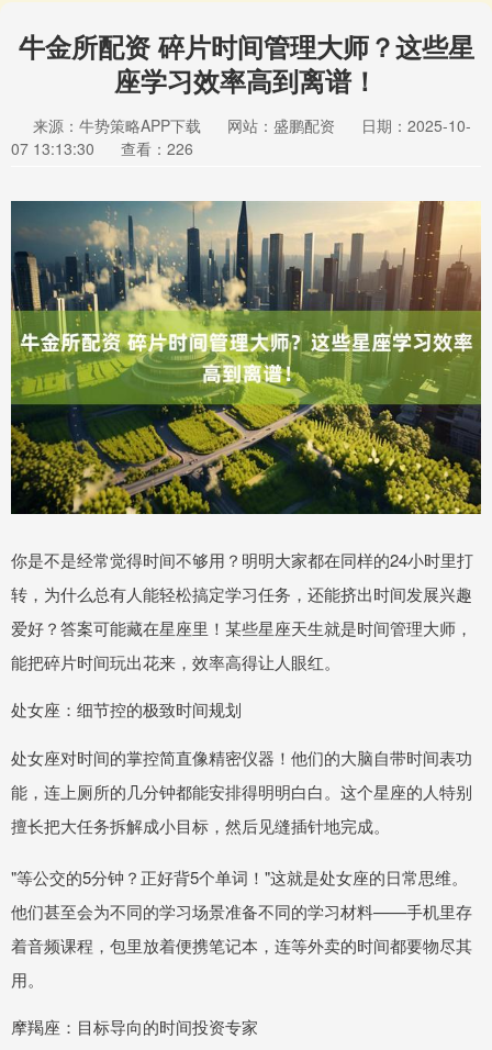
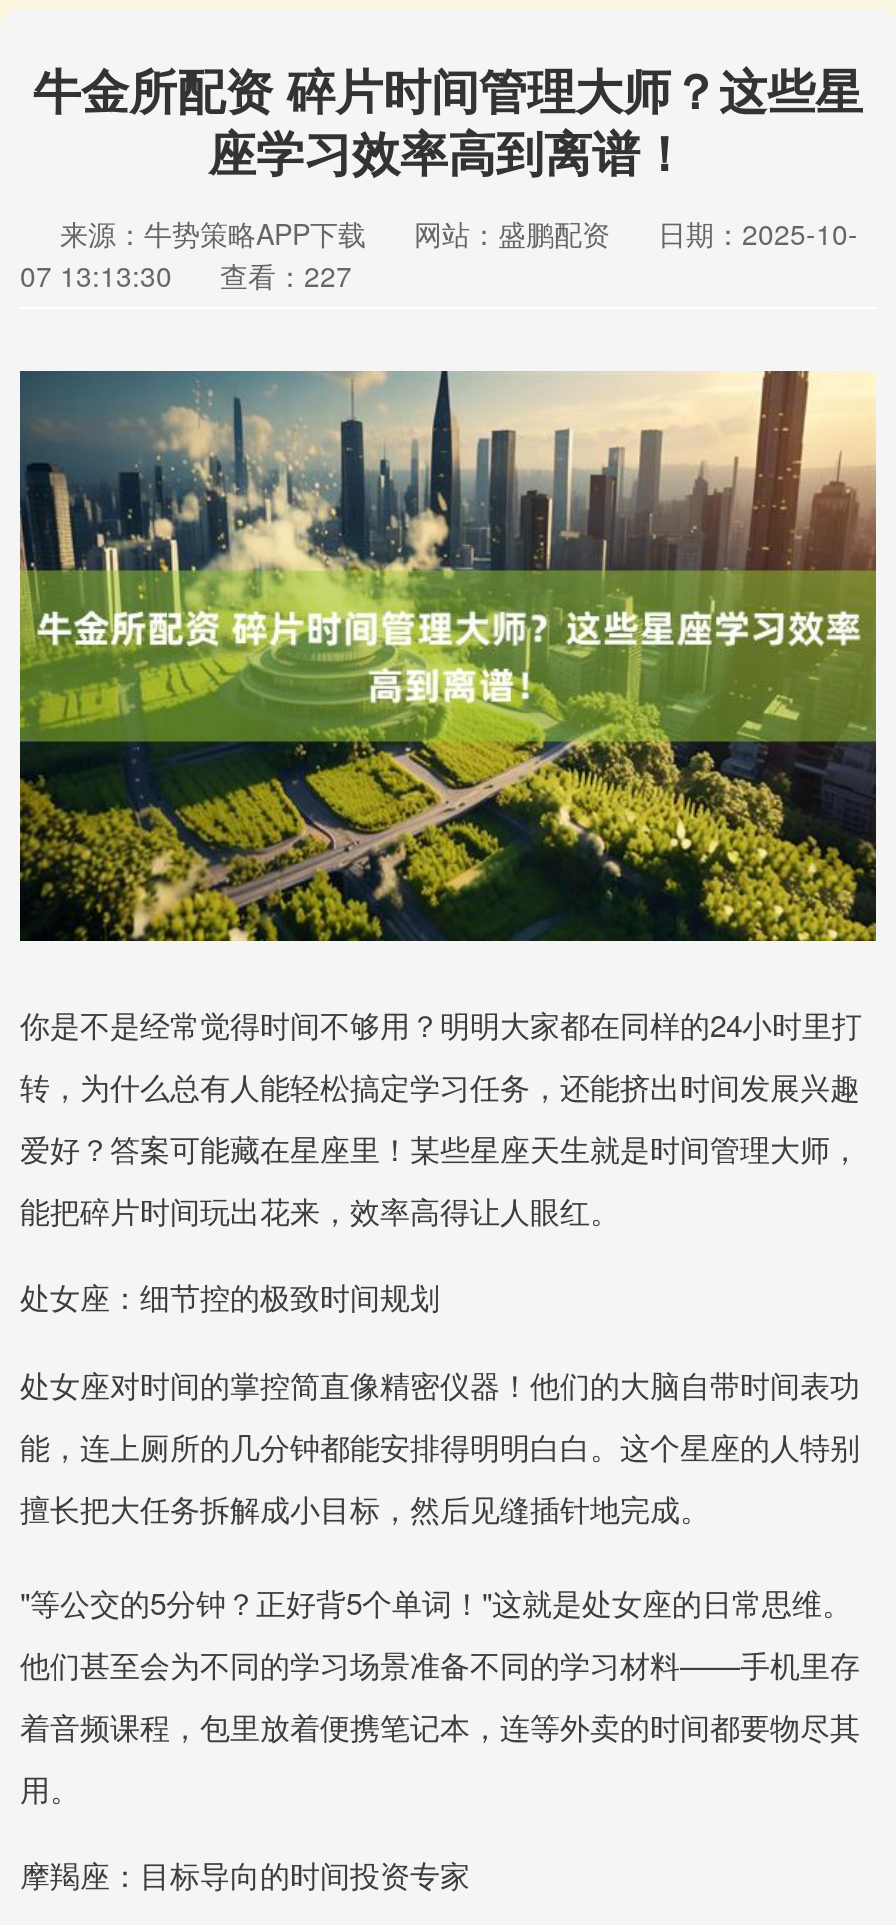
[11,137,193,159] 07 13:13:30 查看：226 -> [20,255,352,295] 07 13:13:30 查看：227

